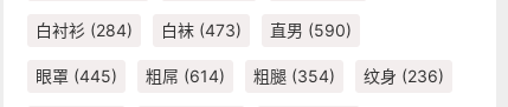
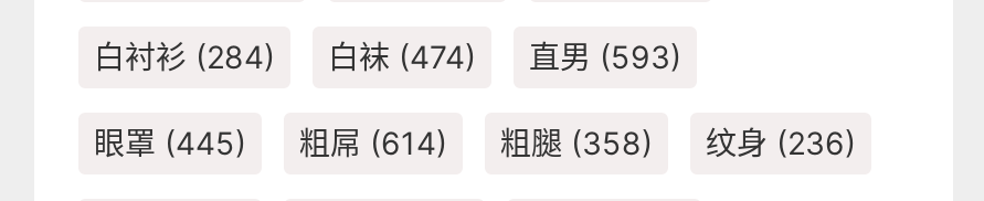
[161,20,242,40] 白袜(473) -> [328,38,476,76] 白袜(474)
[270,20,352,40] 直男(590) -> [529,38,681,76] 直男(593)
[36,66,444,86] 眼罩(445) 粗屌(614) 粗腿(354) 纹身(236) -> [94,124,856,162] 眼罩(445) 粗屌(614) 粗腿(358) 纹身(236)

